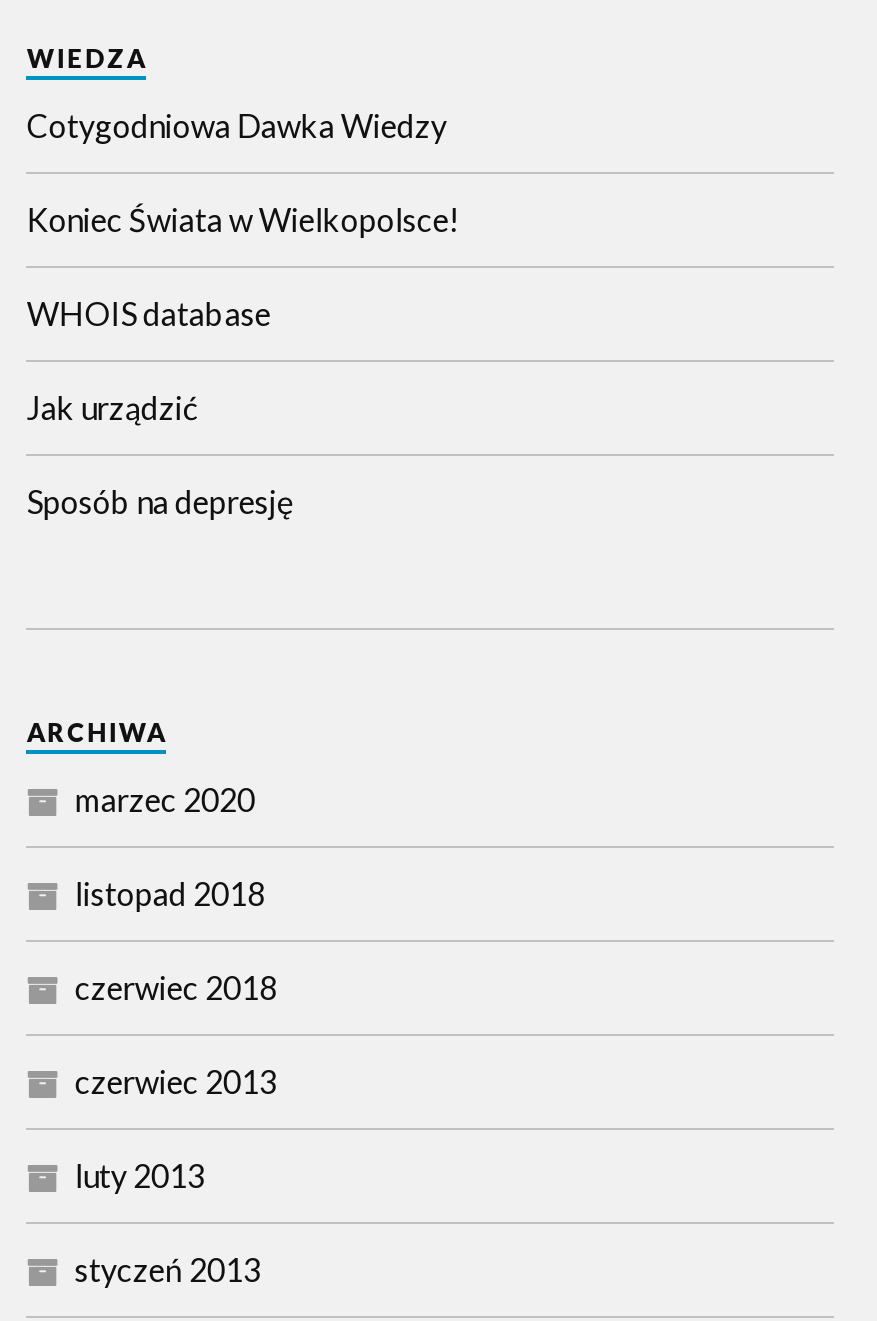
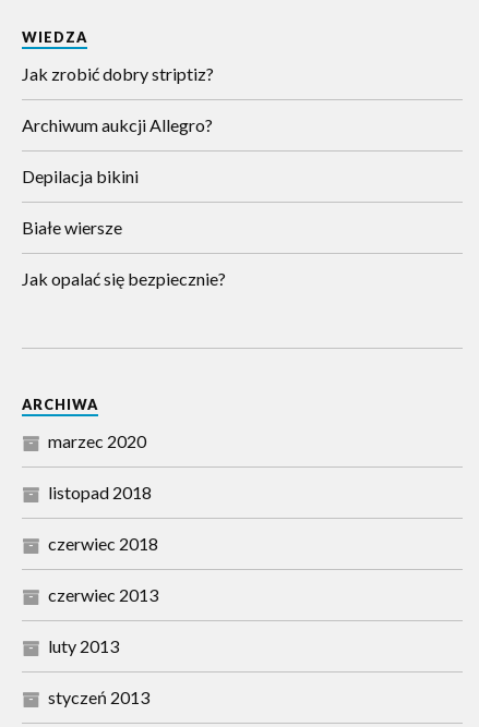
[27,105,447,143] Cotygodniowa Dawka Wiedzy -> [22,64,214,84] Jak zrobić dobry striptiz?
[27,199,459,237] Koniec Świata w Wielkopolsce! -> [22,115,213,136] Archiwum aukcji Allegro?
[27,293,271,331] WHOIS database -> [22,166,139,187] Depilacja bikini
[27,387,197,425] Jak urządzić -> [22,217,123,238] Białe wiersze
[27,481,293,519] Sposób na depresję -> [22,269,226,289] Jak opalać się bezpiecznie?

